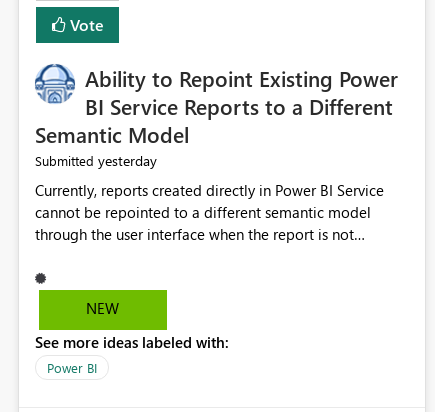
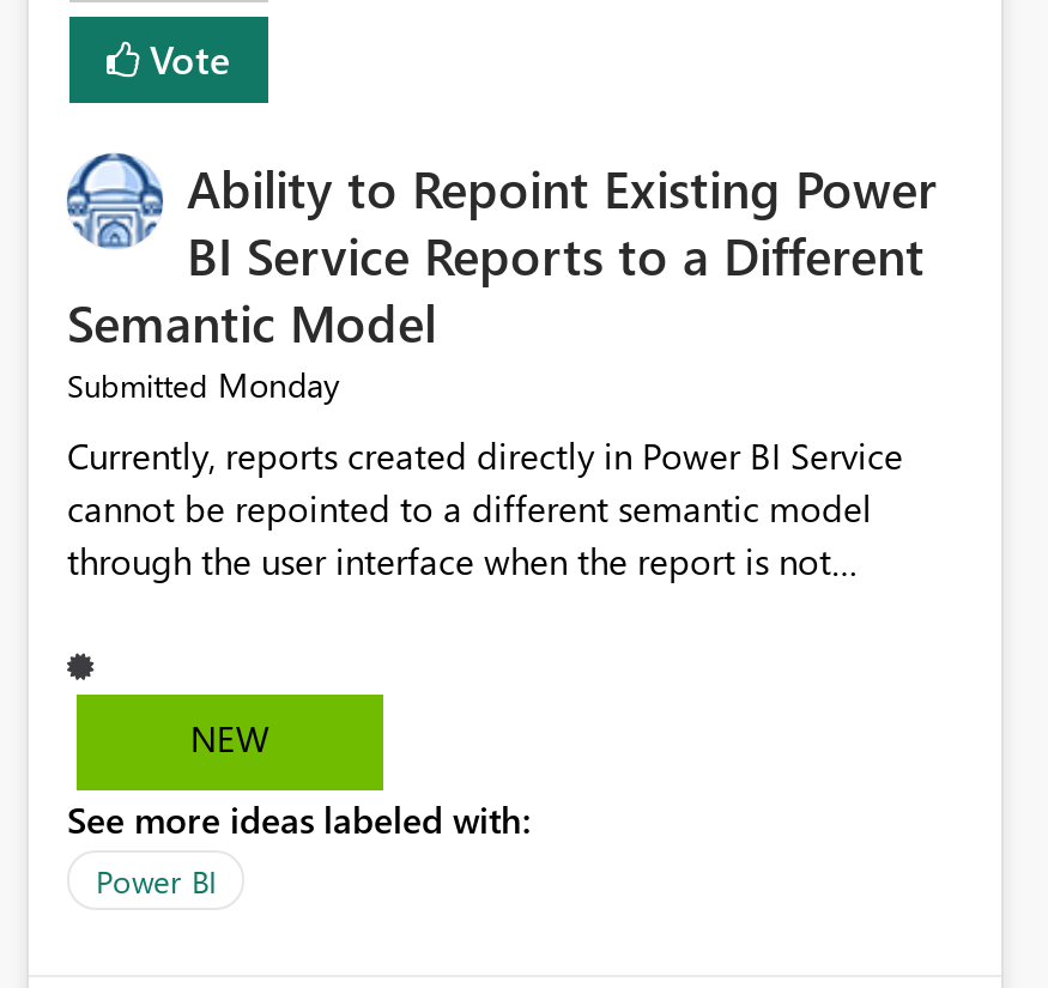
[35,151,157,170] Submitted yesterday -> [67,363,340,408] Submitted Monday

